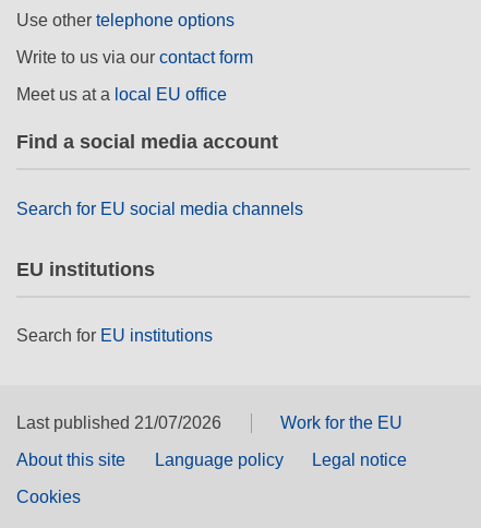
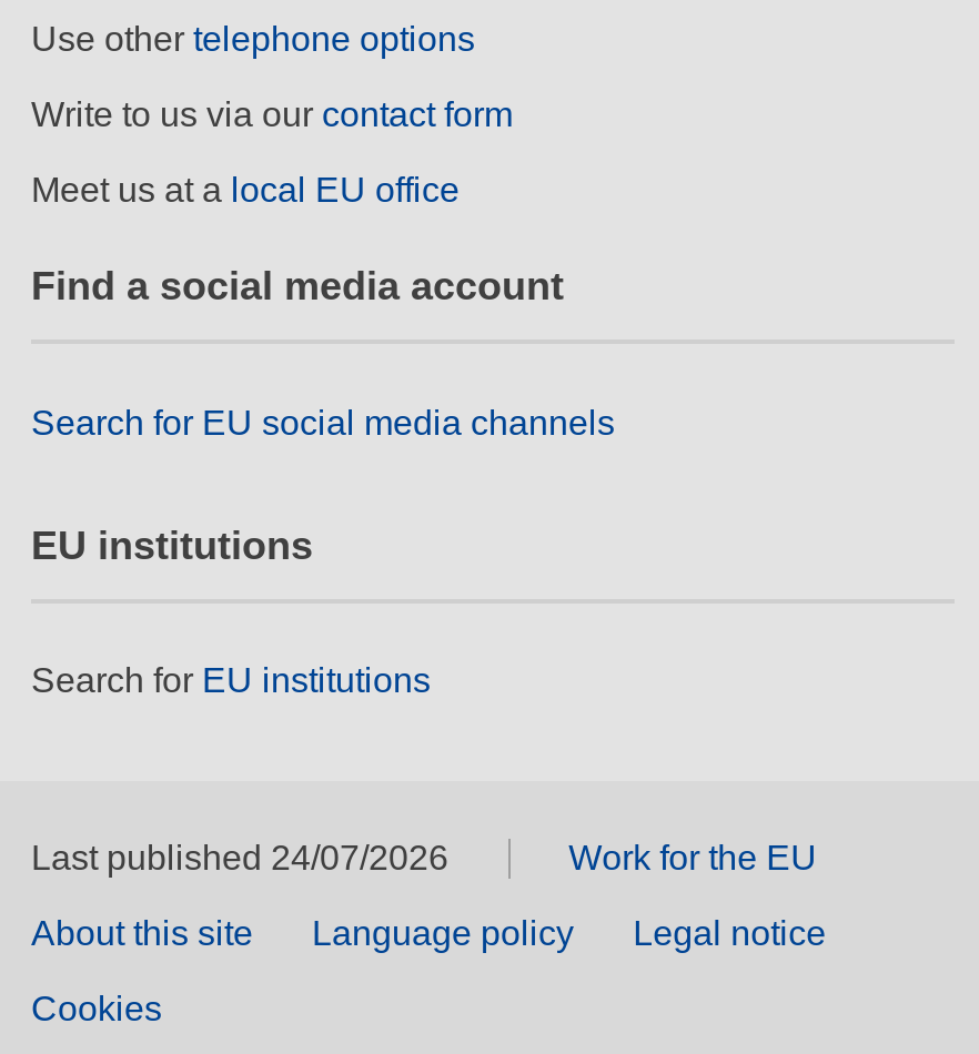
[16,414,221,433] Last published 21/07/2026 -> [31,840,448,878] Last published 24/07/2026

